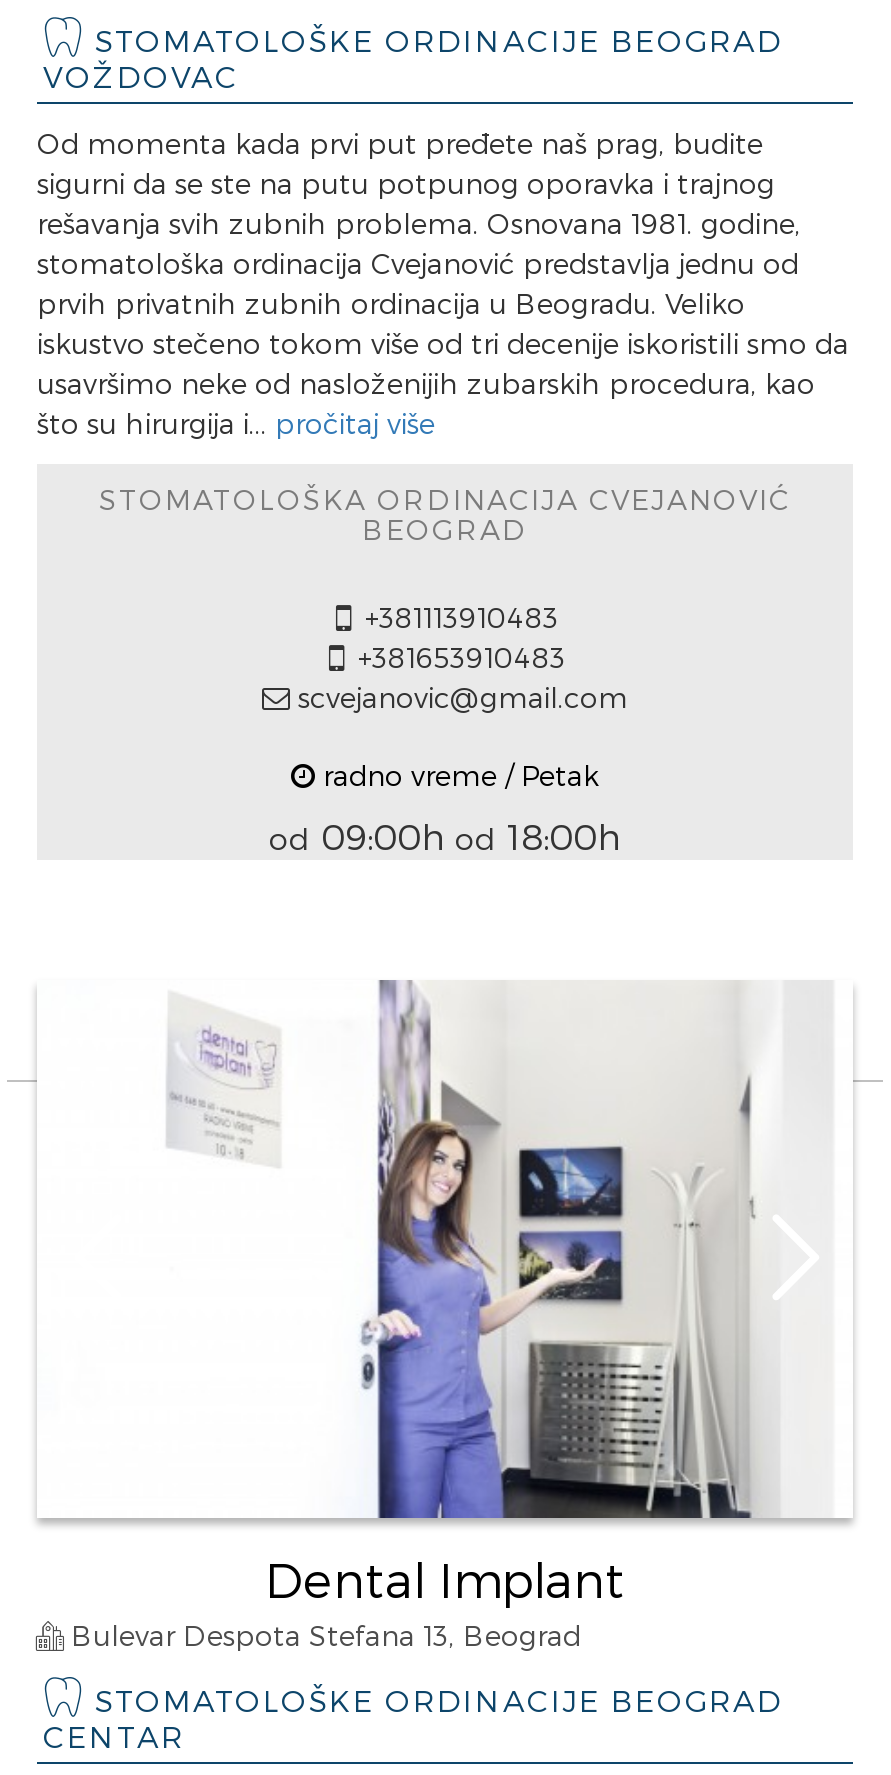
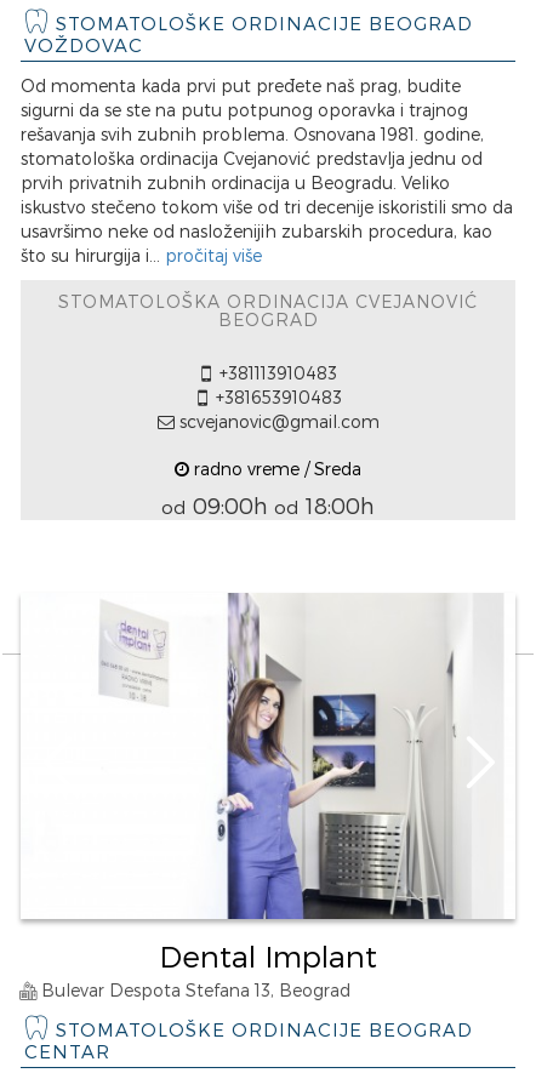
[315,757,599,791] radno vreme / Petak -> [189,458,361,479] radno vreme / Sreda

